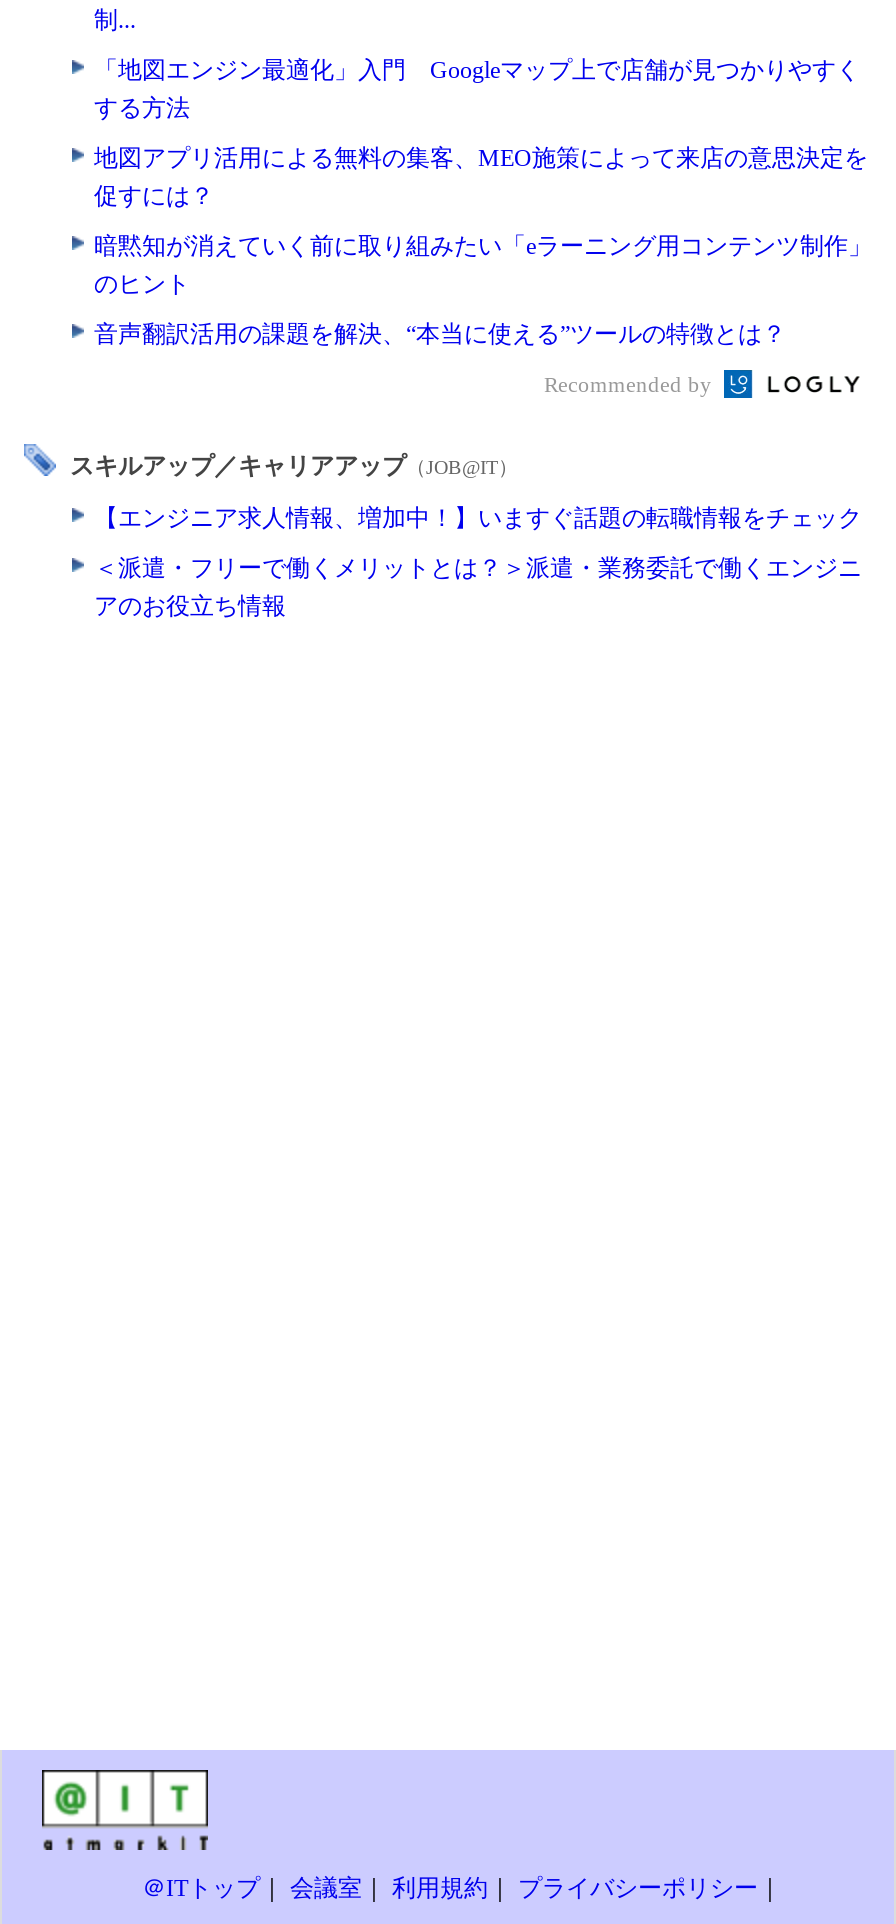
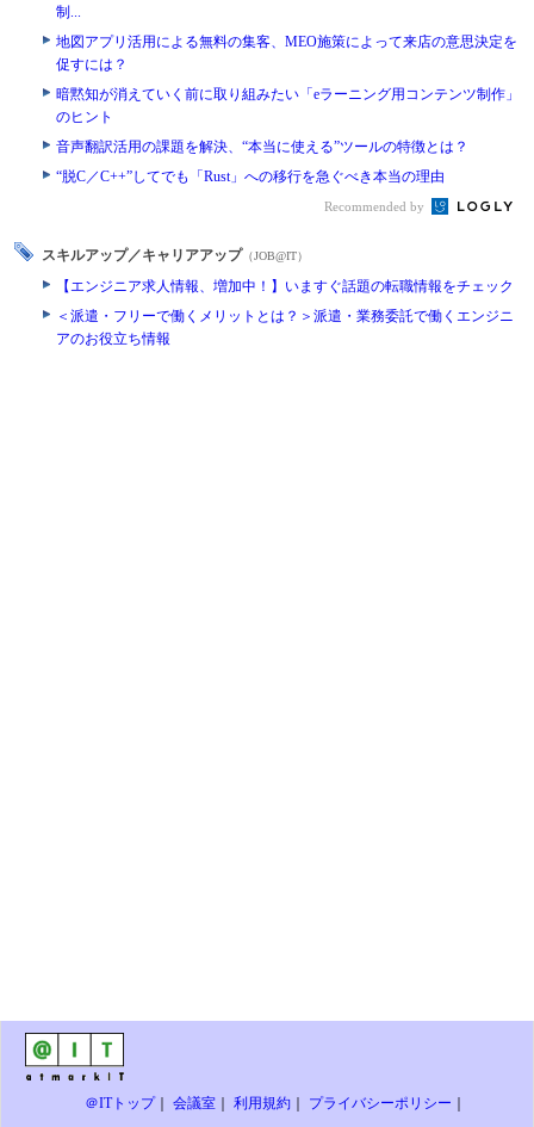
[94,56,860,122] 「地図エンジン最適化」入門 Googleマップ上で店舗が見つかりやすく | する方法 -> none
moved [94,144,872,348] -> [56,33,520,155]: 地図アプリ活用による無料の集客、MEO施策によって来店の意思決定を | 促すには？ | 暗黙知が消えていく前に取り組みたい「eラーニング用コンテンツ制作」 | のヒント | 音声翻訳活用の課題を解決、“本当に使える”ツールの特徴とは？
none -> [56,168,445,185] “脱C／C++”してでも「Rust」への移行を急ぐべき本当の理由

